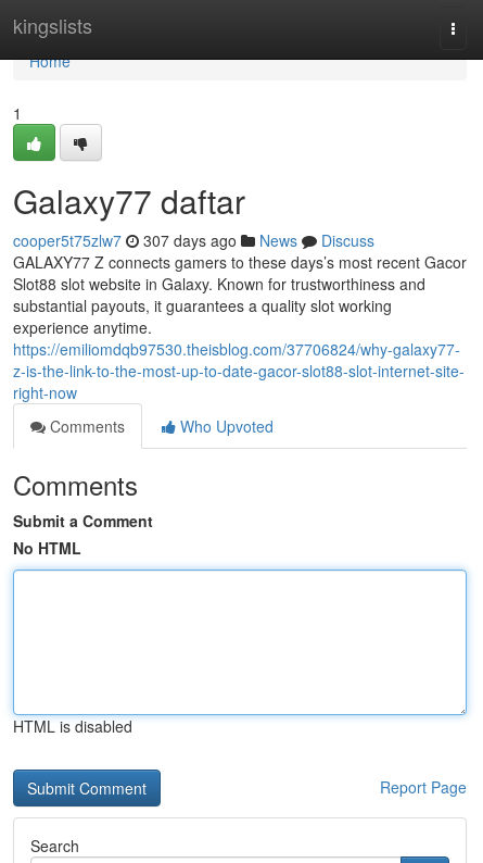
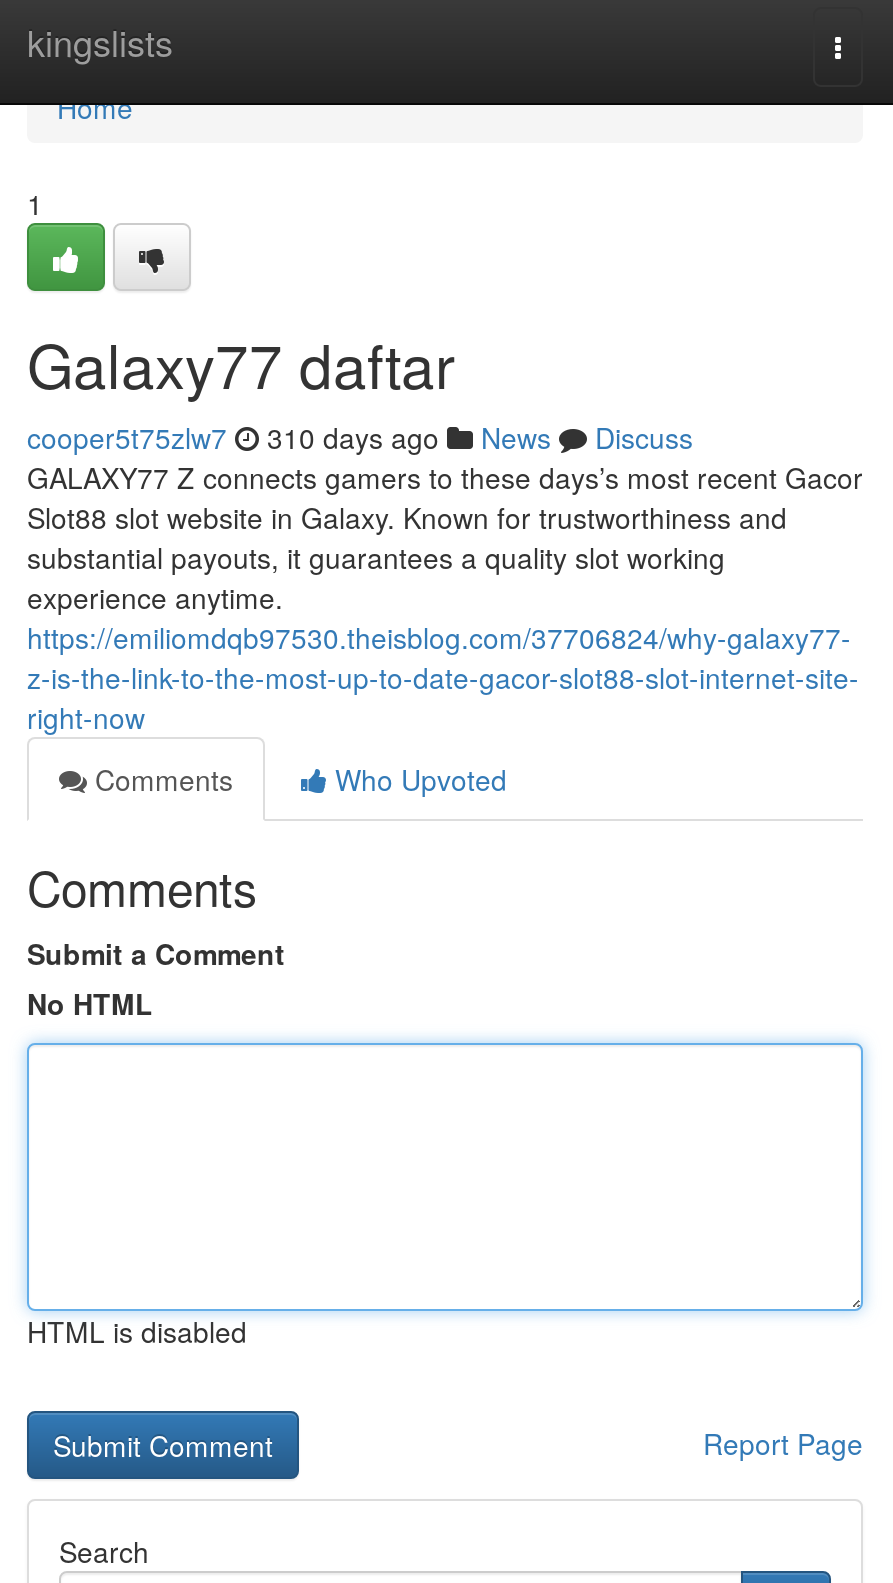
[13,229,374,251] cooper5t75zlw7 307 days ago News Discuss -> [27,417,693,457] cooper5t75zlw7 310 days ago News Discuss

